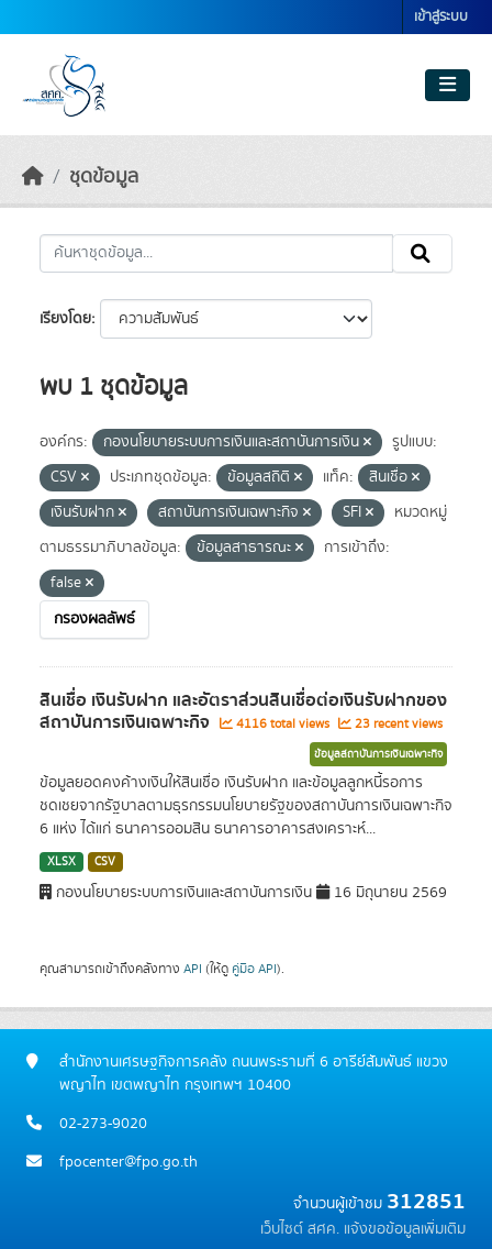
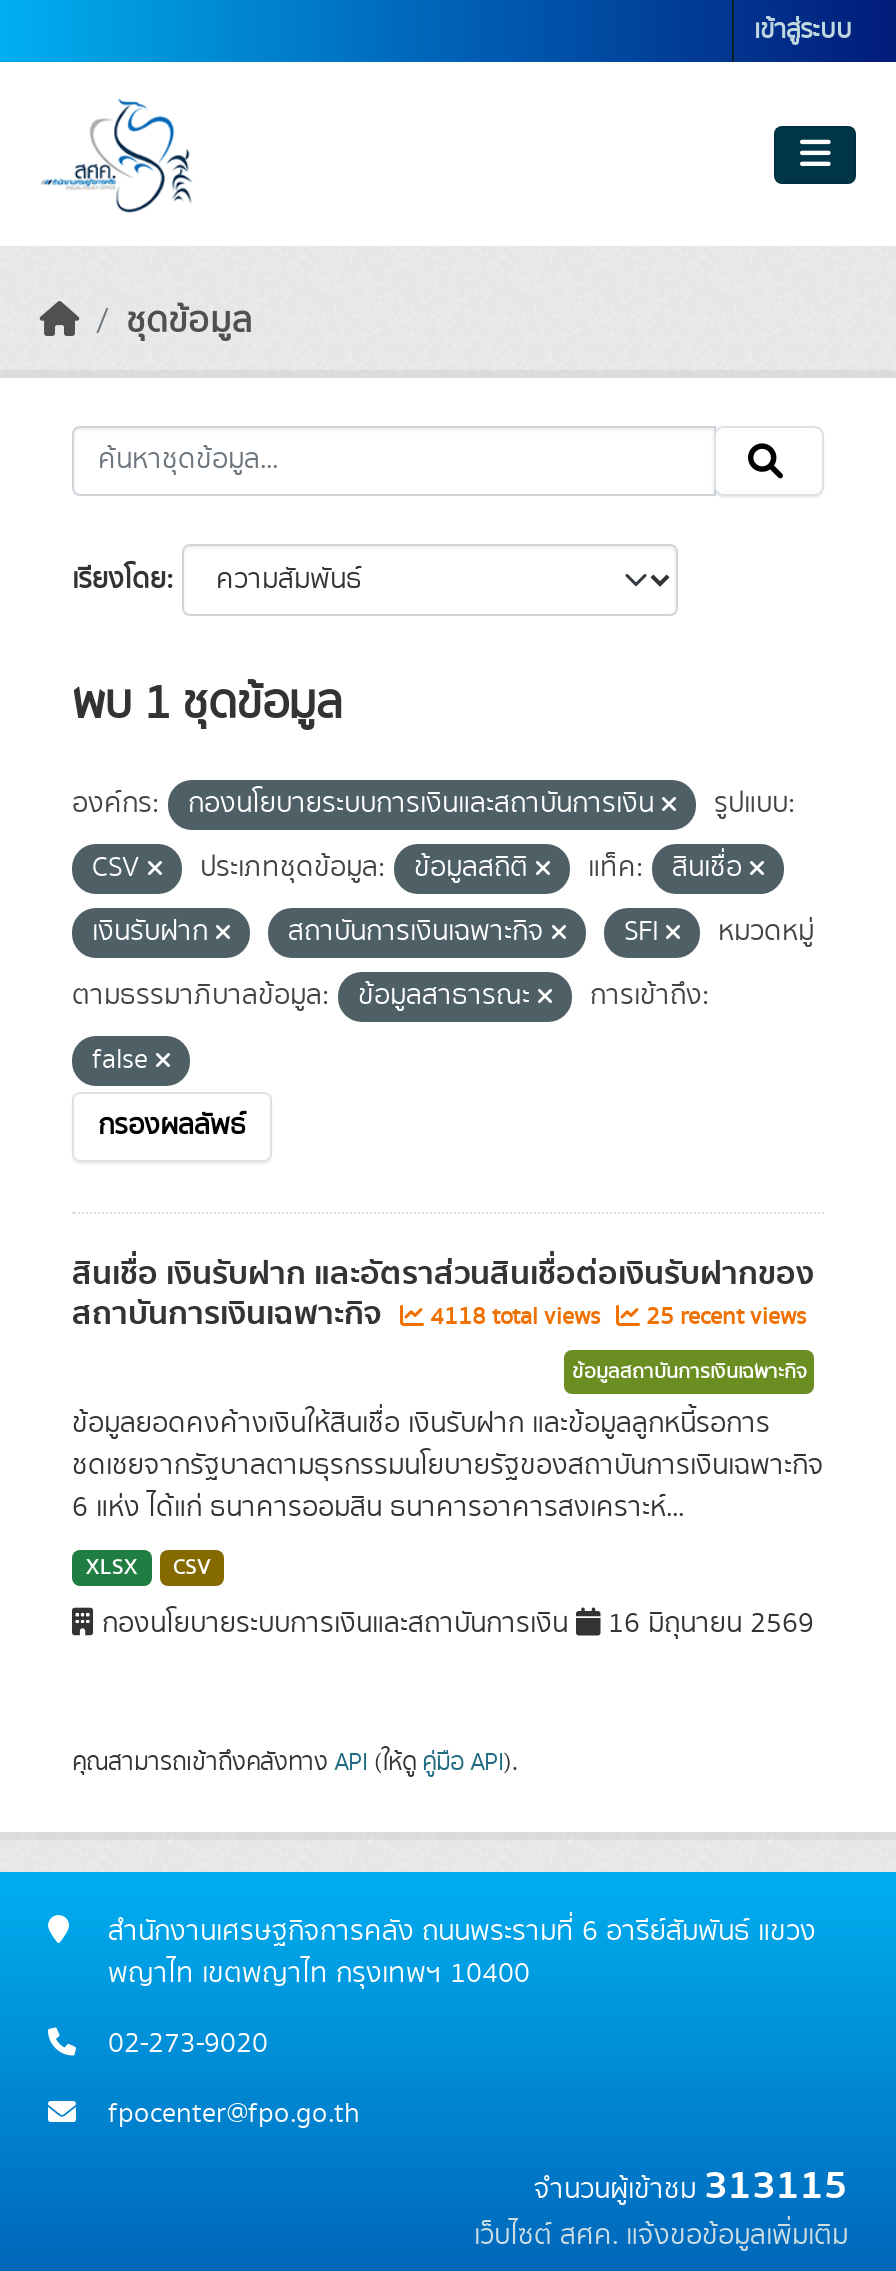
[233,715,333,733] 4116 total views -> [424,1300,606,1334] 4118 total views
[351,715,443,733] 23 recent views -> [640,1300,806,1334] 25 recent views
[293,1184,466,1219] จำนวนผู้เข้าชม312851 -> [534,2154,848,2218] จำนวนผู้เข้าชม313115

